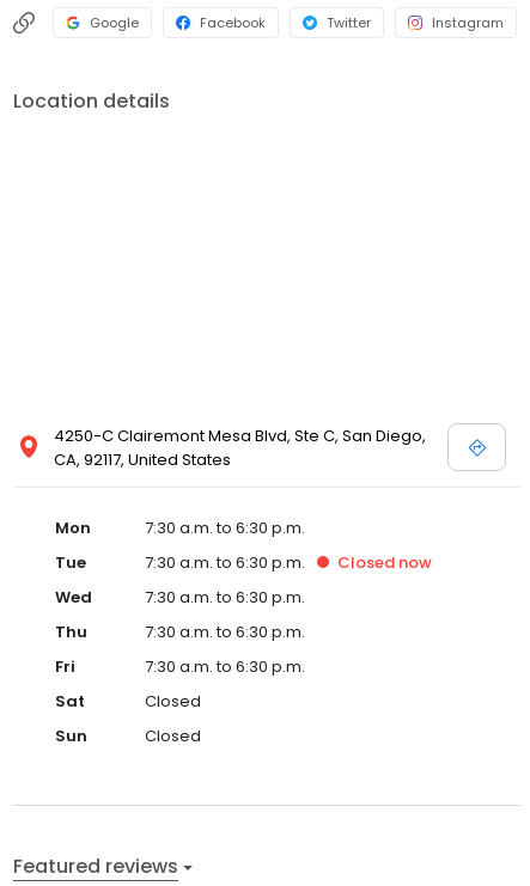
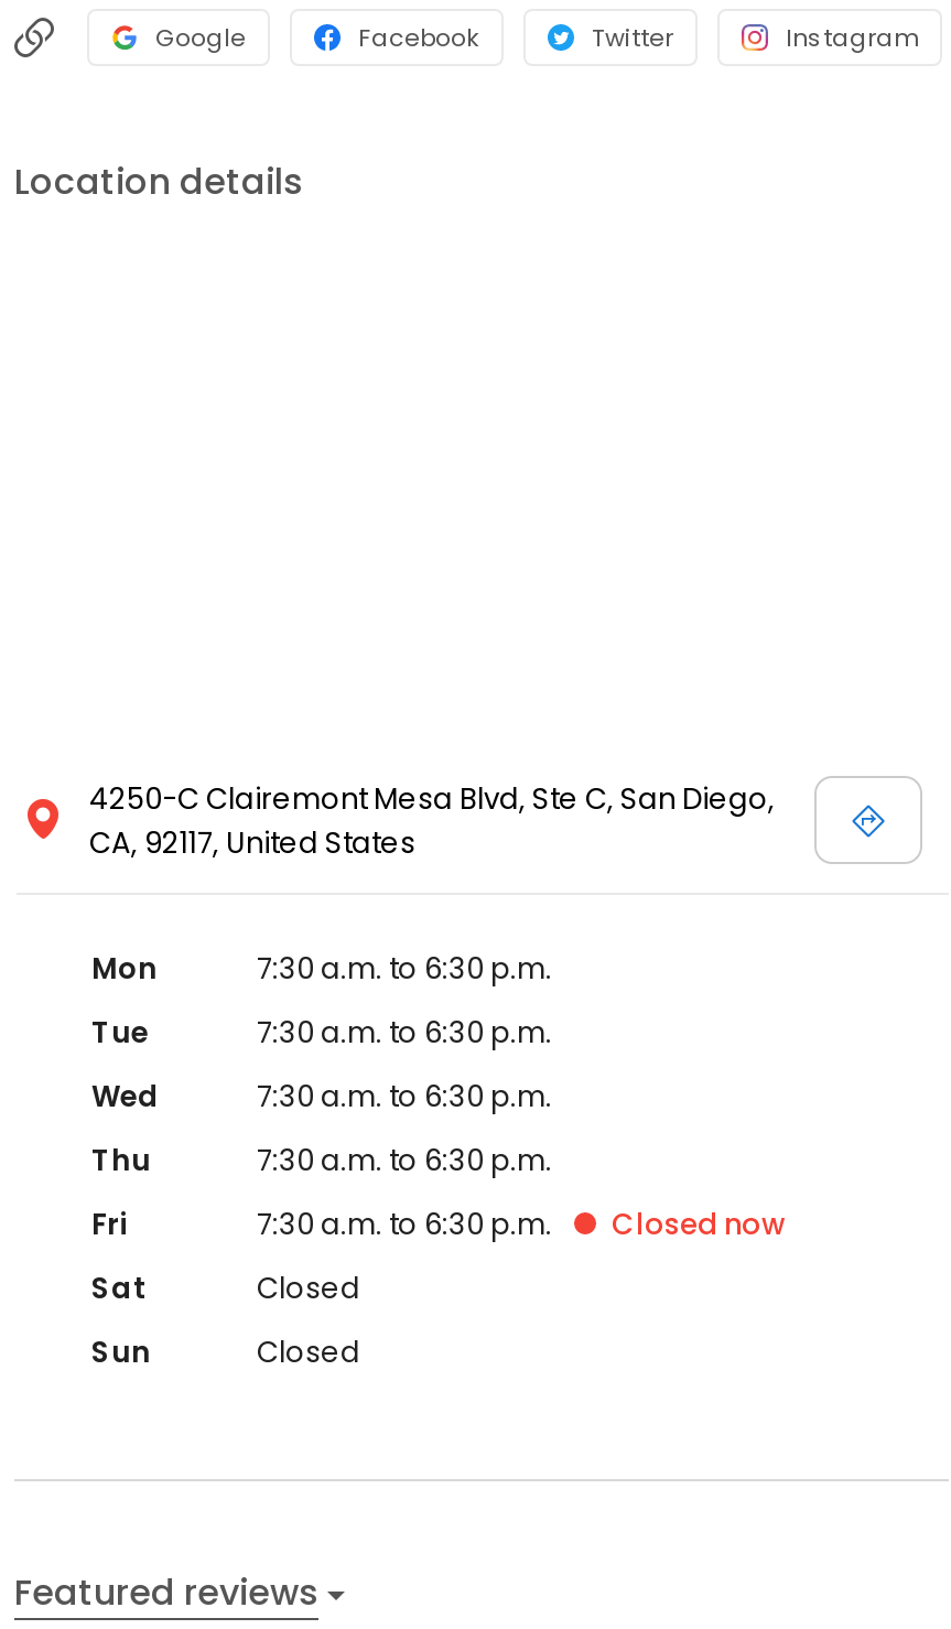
moved [337,552,432,574] -> [612,1204,786,1246]: Closed now

